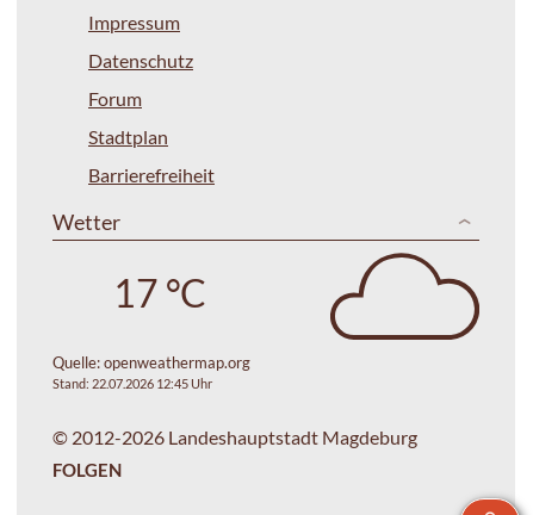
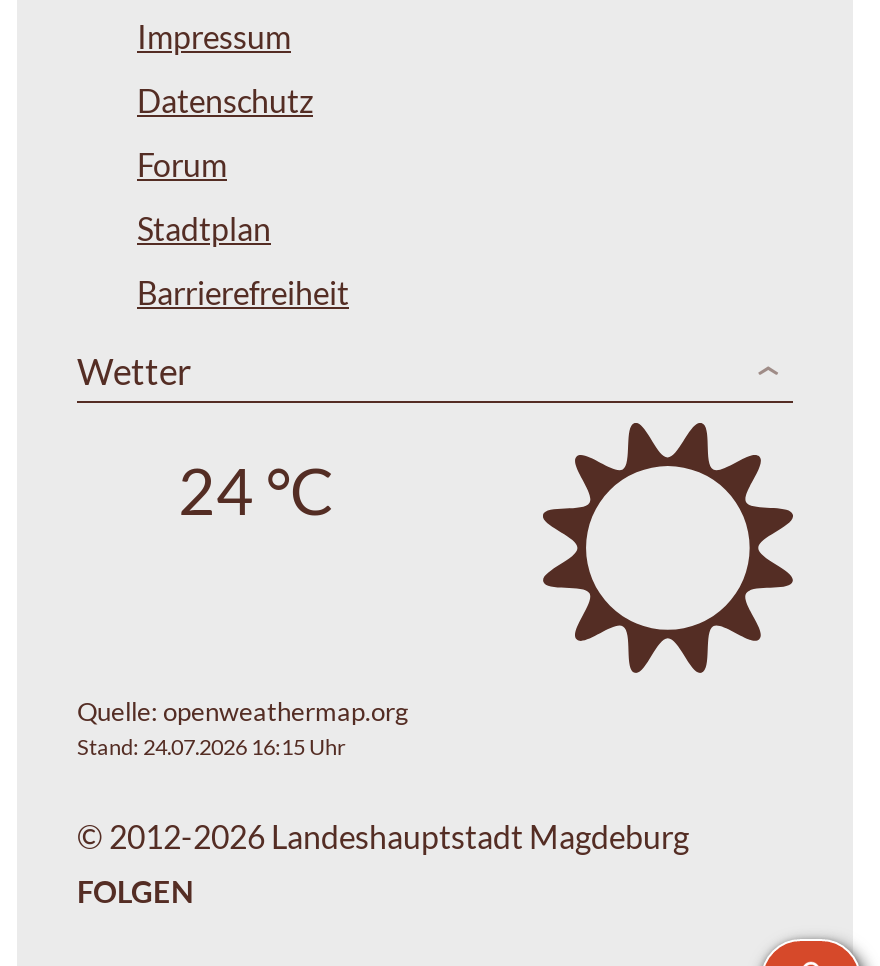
[329,252,481,341] [image] -> [541,421,795,673] [image]
[113,269,206,315] 17 °C -> [178,450,334,528] 24 °C
[52,376,212,391] Stand: 22.07.2026 12:45 Uhr -> [77,733,345,759] Stand: 24.07.2026 16:15 Uhr

